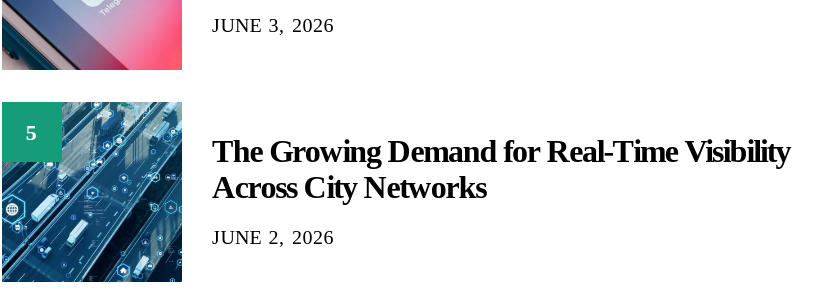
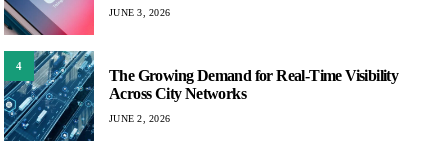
[26,119,38,143] 5 -> [16,59,22,71] 4

